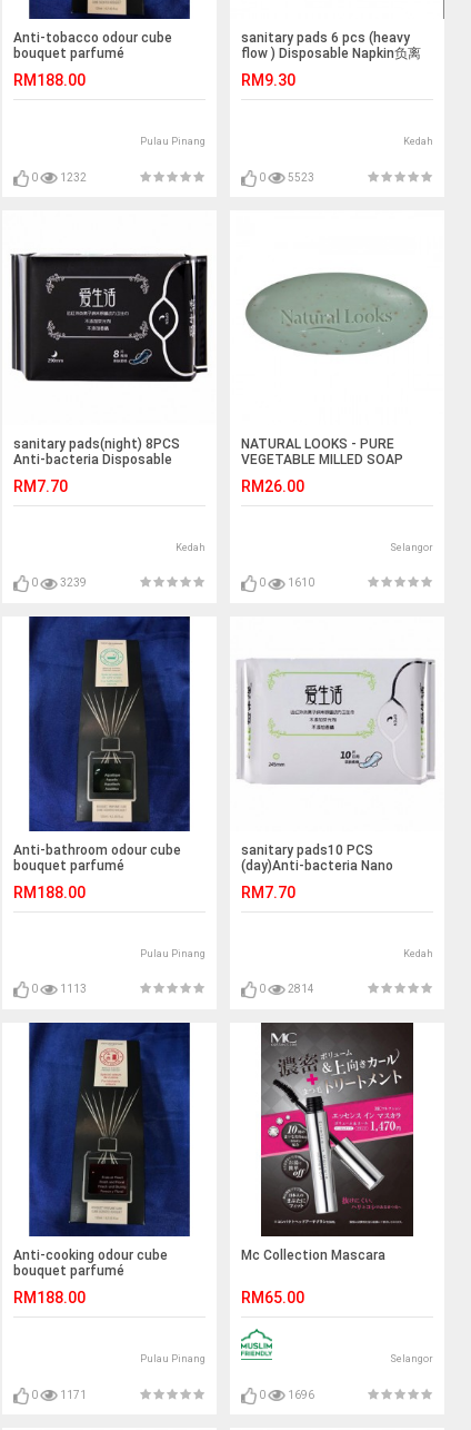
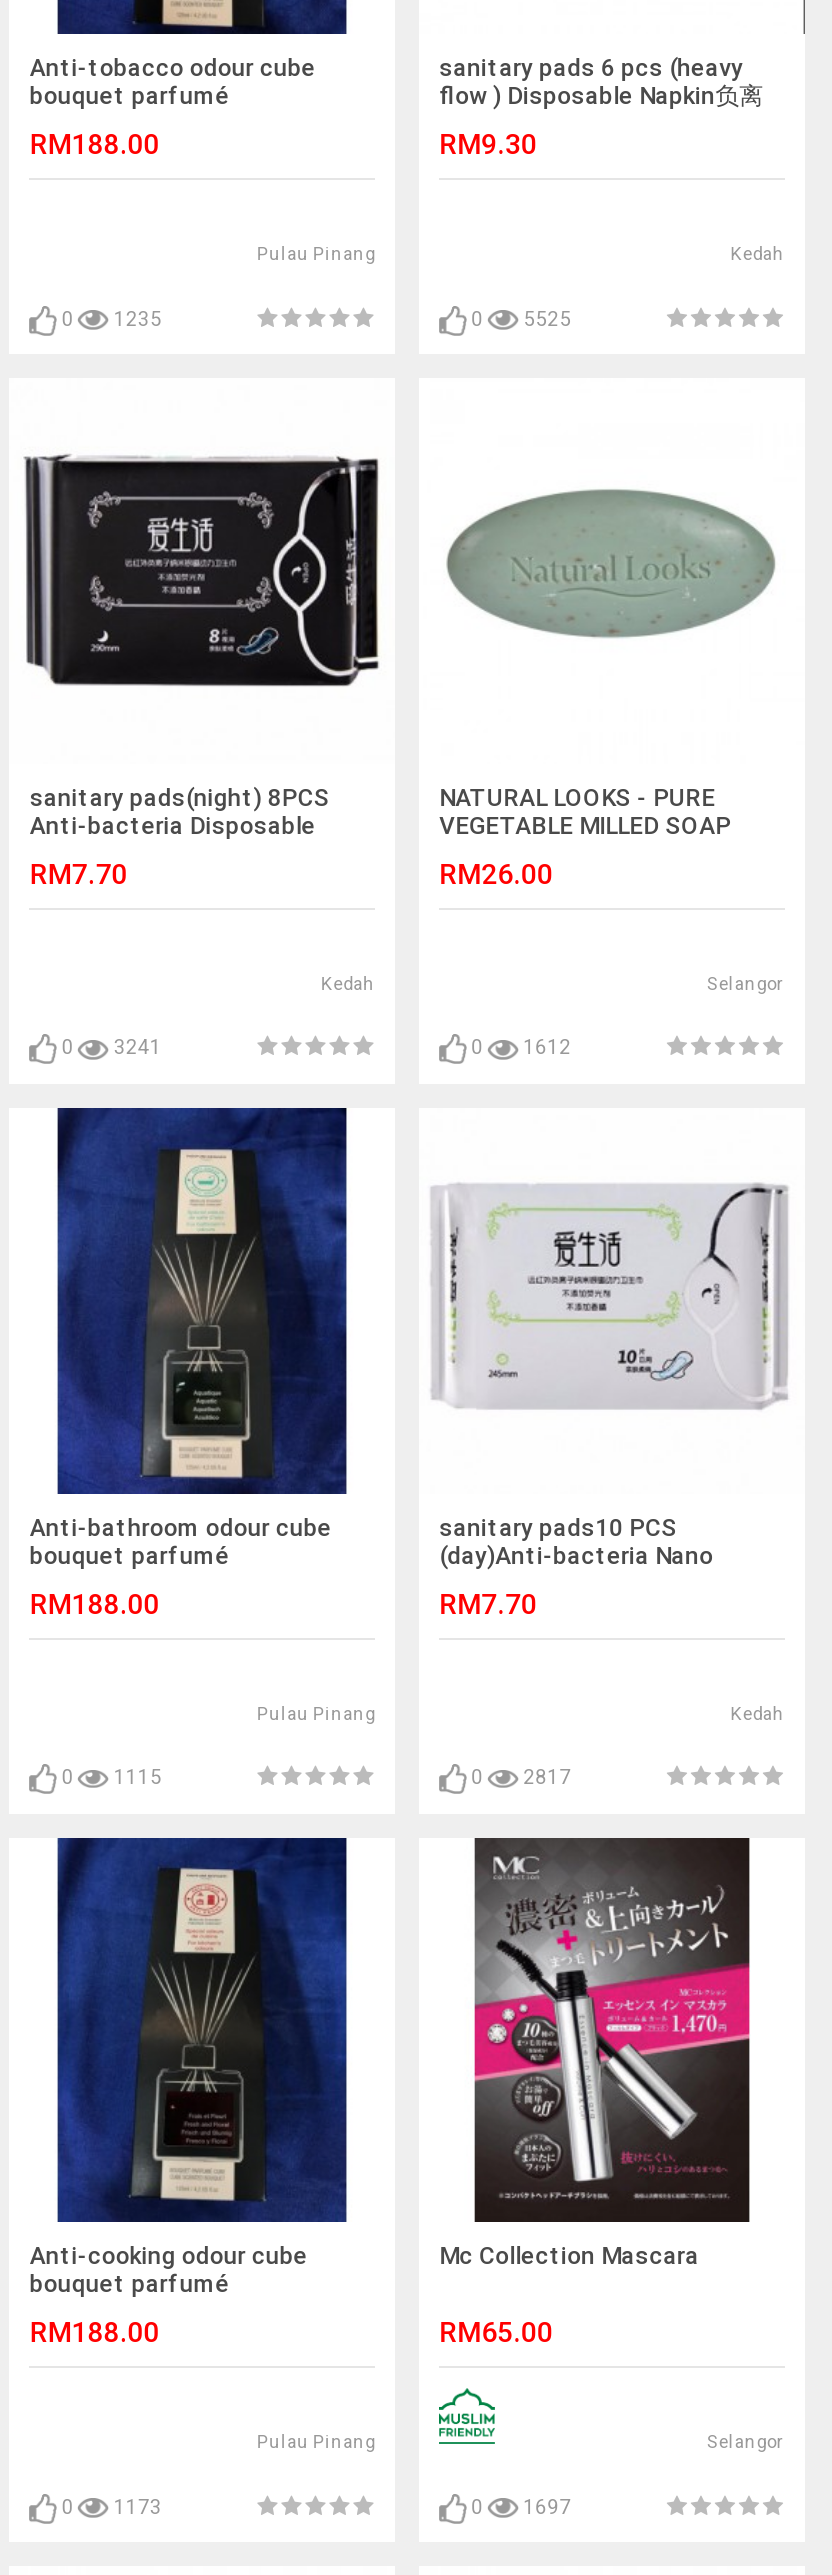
[29,171,87,183] 0 1232 -> [58,307,162,329] 0 1235
[257,171,314,183] 0 5523 -> [467,307,571,329] 0 5525
[29,577,87,589] 0 3239 -> [58,1037,162,1059] 0 3241
[257,577,314,589] 0 1610 -> [467,1037,571,1059] 0 1612
[29,983,87,995] 0 1113 -> [58,1766,162,1788] 0 1115
[257,983,314,995] 0 2814 -> [467,1766,571,1788] 0 2817
[29,1389,87,1401] 0 1171 -> [58,2496,162,2518] 0 1173
[257,1389,314,1401] 0 1696 -> [467,2496,571,2518] 0 1697

